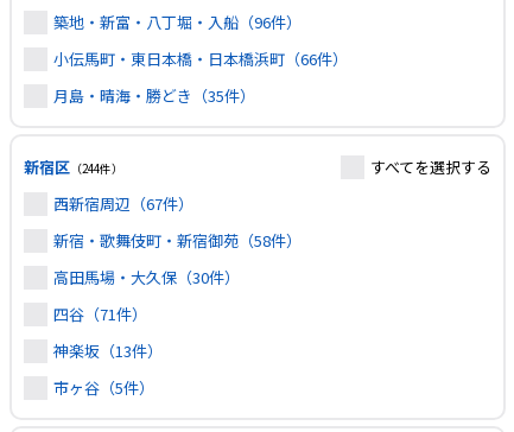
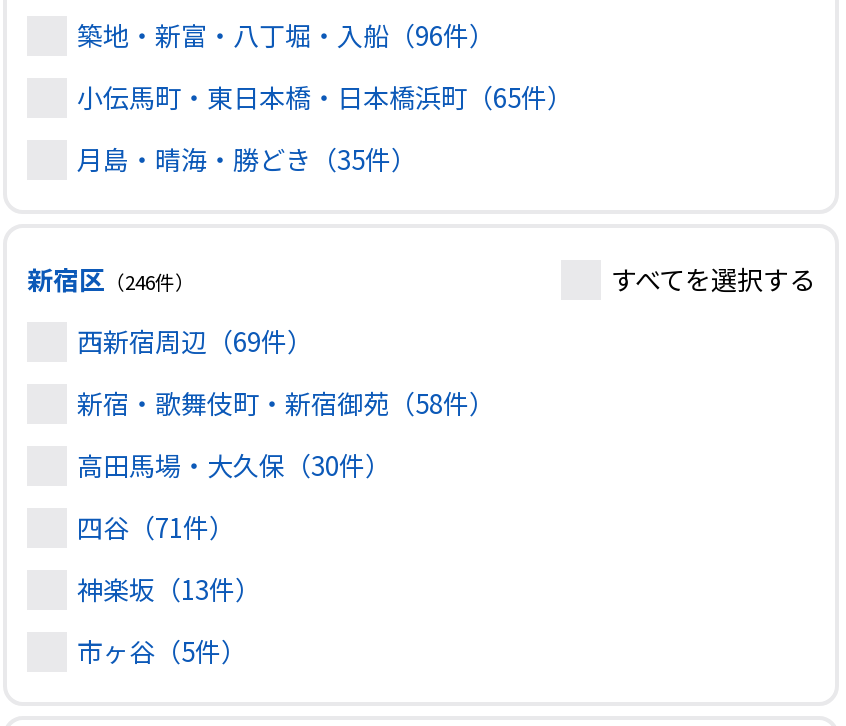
[53,47,348,70] 小伝馬町・東日本橋・日本橋浜町（66件） -> [77,78,573,116] 小伝馬町・東日本橋・日本橋浜町（65件）
[24,155,123,178] 新宿区（244件） -> [27,260,195,298] 新宿区（246件）
[53,192,193,215] 西新宿周辺（67件） -> [77,322,313,360] 西新宿周辺（69件）

